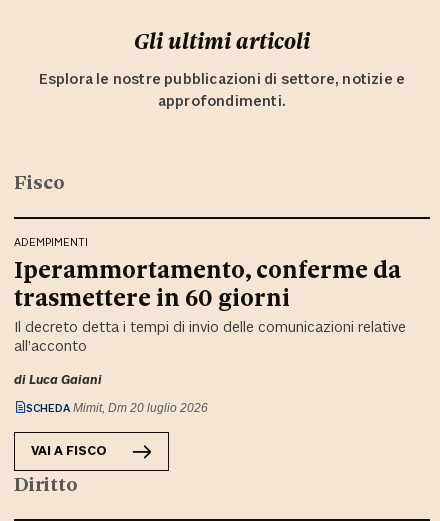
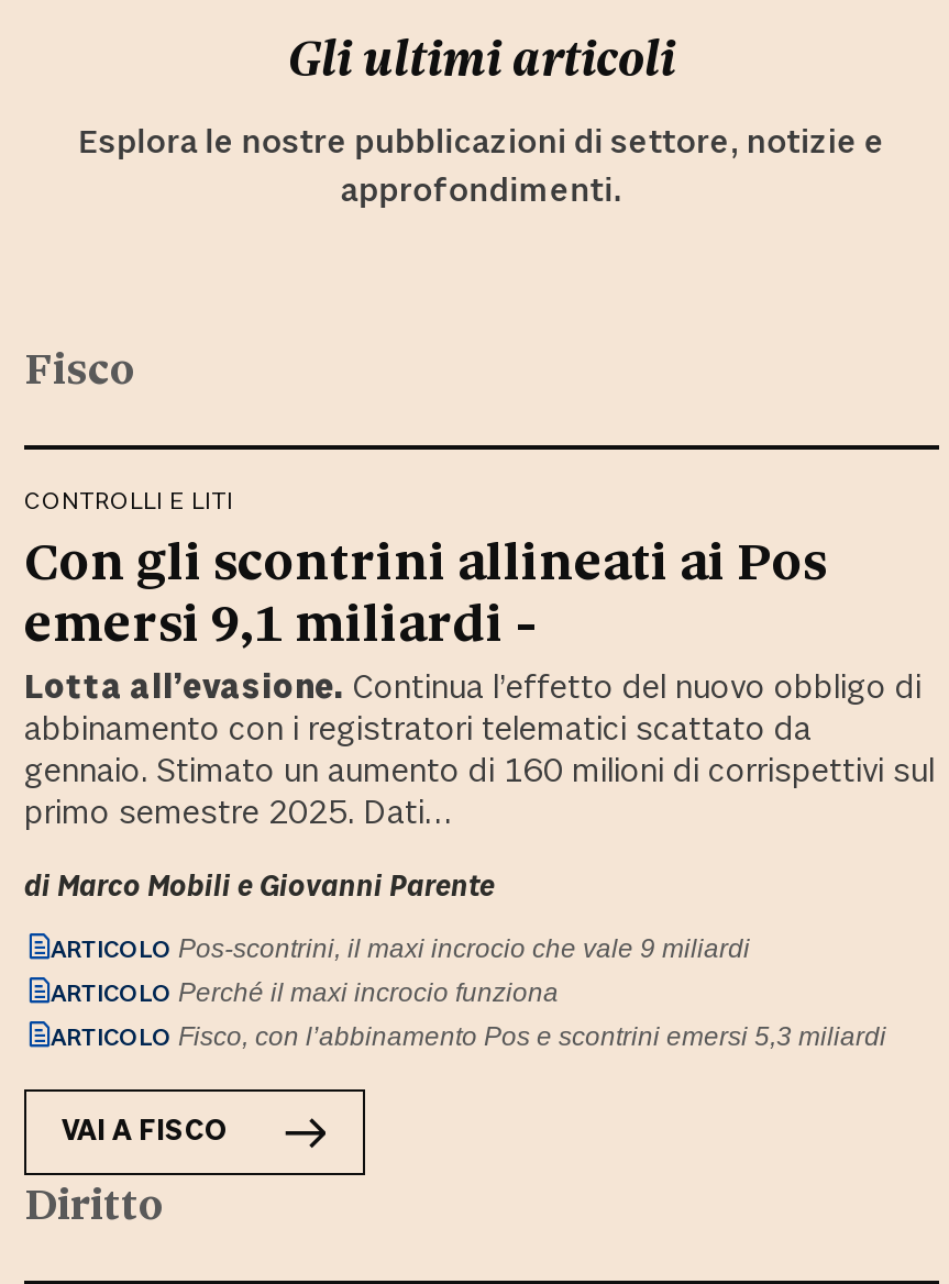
[14,235,406,356] ADEMPIMENTI | Iperammortamento, conferme da | trasmettere in 60 giorni | Il decreto detta i tempi di invio delle comunicazioni relative | all’acconto -> [24,484,935,835] CONTROLLI E LITI | Con gli scontrini allineati ai Pos | emersi 9,1 miliardi - | Lotta all’evasione. Continua l’effetto del nuovo obbligo di | abbinamento con i registratori telematici scattato da | gennaio. Stimato un aumento di 160 milioni di corrispettivi sul | primo semestre 2025. Dati…
[14,372,102,388] di Luca Gaiani -> [24,870,495,905] di Marco Mobili e Giovanni Parente
[26,401,208,416] SCHEDA Mimit, Dm 20 luglio 2026 -> [51,934,886,1055] ARTICOLO Pos-scontrini, il maxi incrocio che vale 9 miliardi | ARTICOLO Perché il maxi incrocio funziona | ARTICOLO Fisco, con l’abbinamento Pos e scontrini emersi 5,3 miliardi

